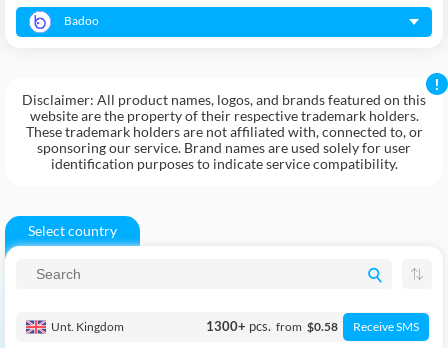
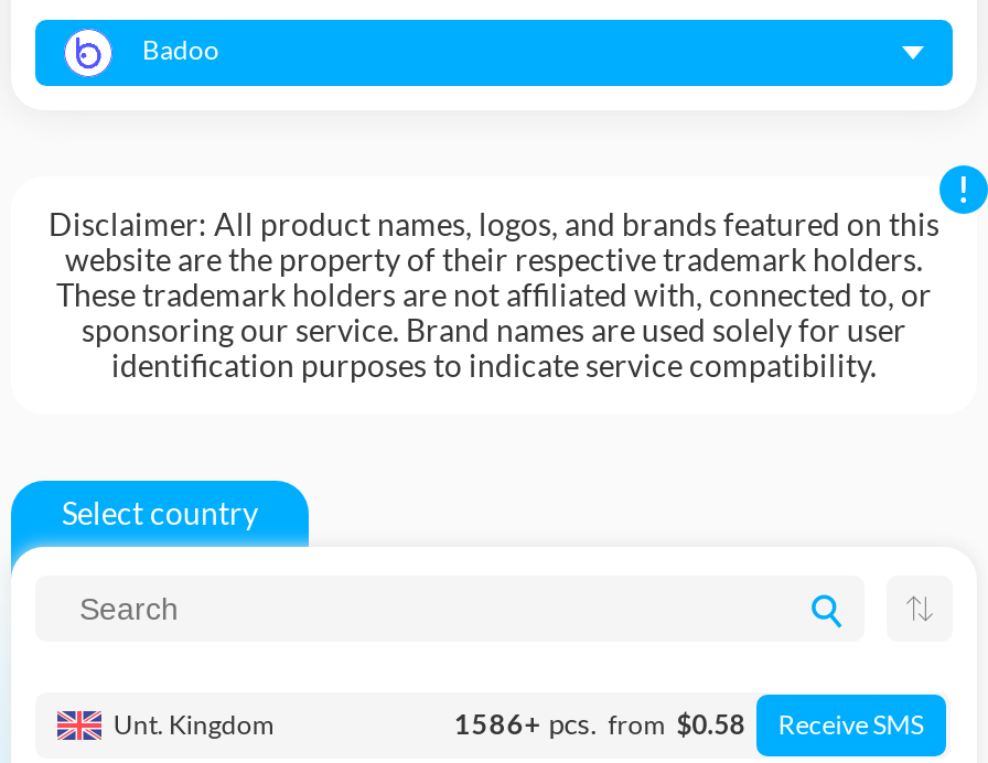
[206,318,419,334] 1300+ pcs. from $0.58 Receive SMS -> [454,706,924,741] 1586+ pcs. from $0.58 Receive SMS

